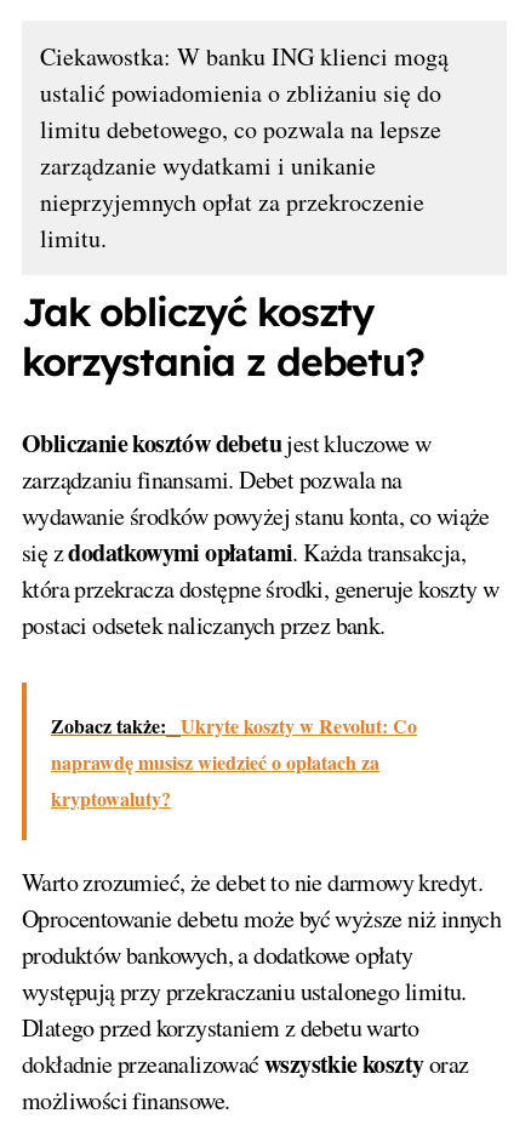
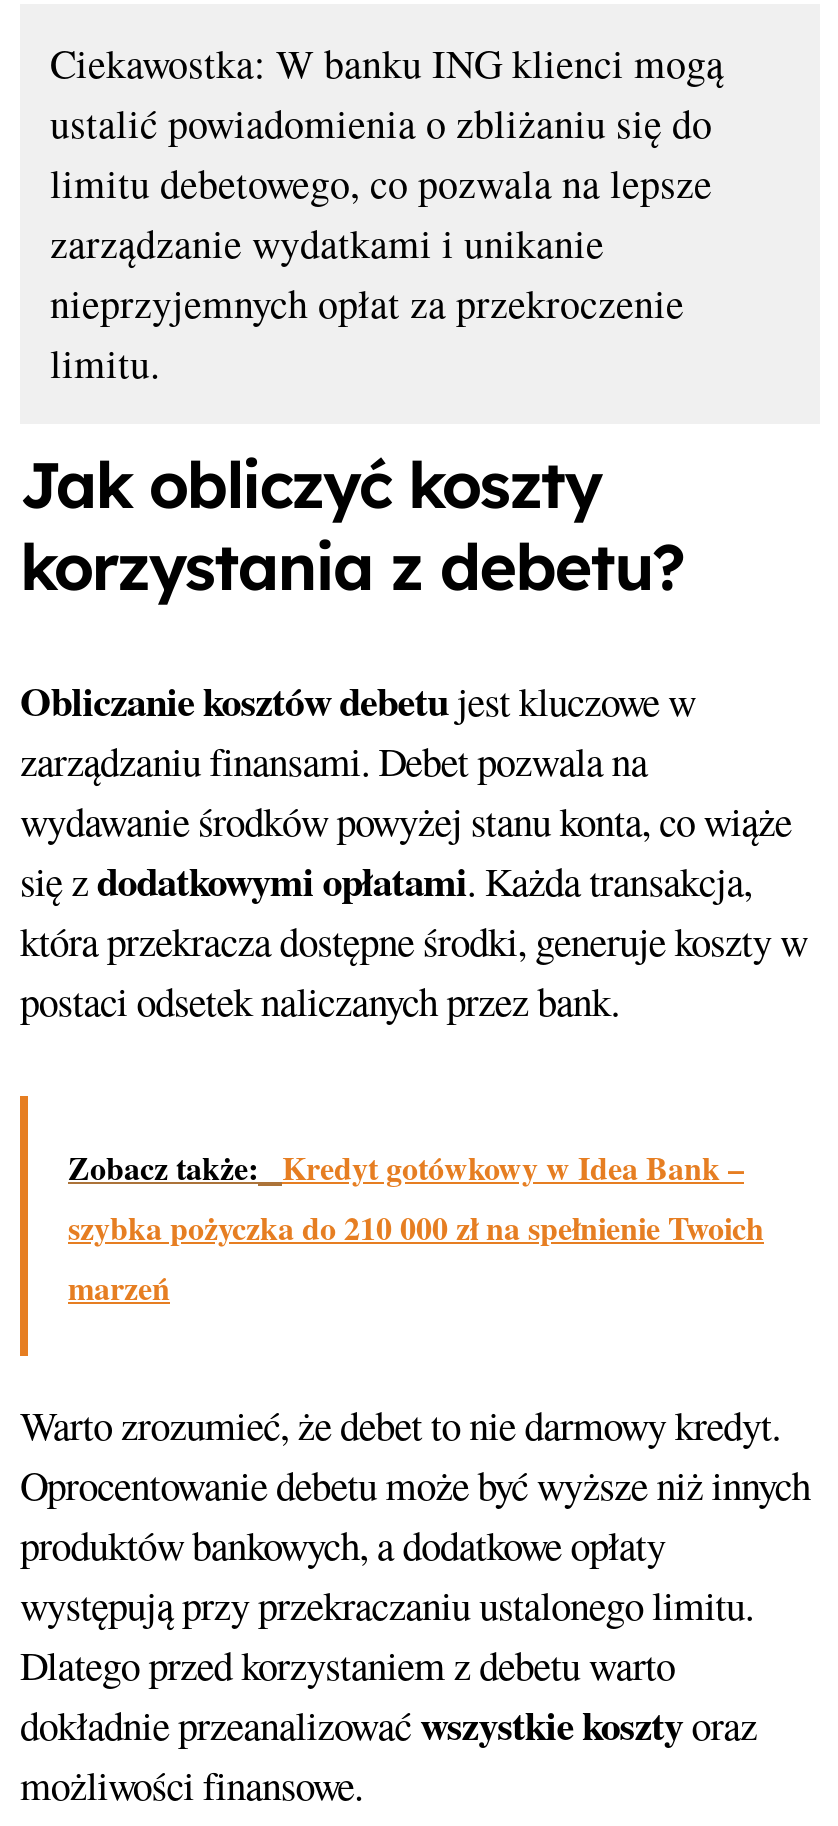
[51,711,417,812] Zobacz także: Ukryte koszty w Revolut: Co | naprawdę musisz wiedzieć o opłatach za | kryptowaluty? -> [68,1144,764,1310] Zobacz także: Kredyt gotówkowy w Idea Bank – | szybka pożyczka do 210 000 zł na spełnienie Twoich | marzeń

